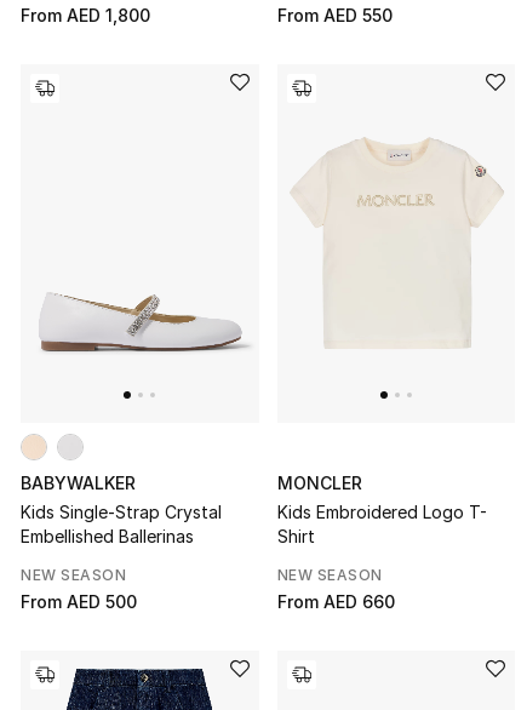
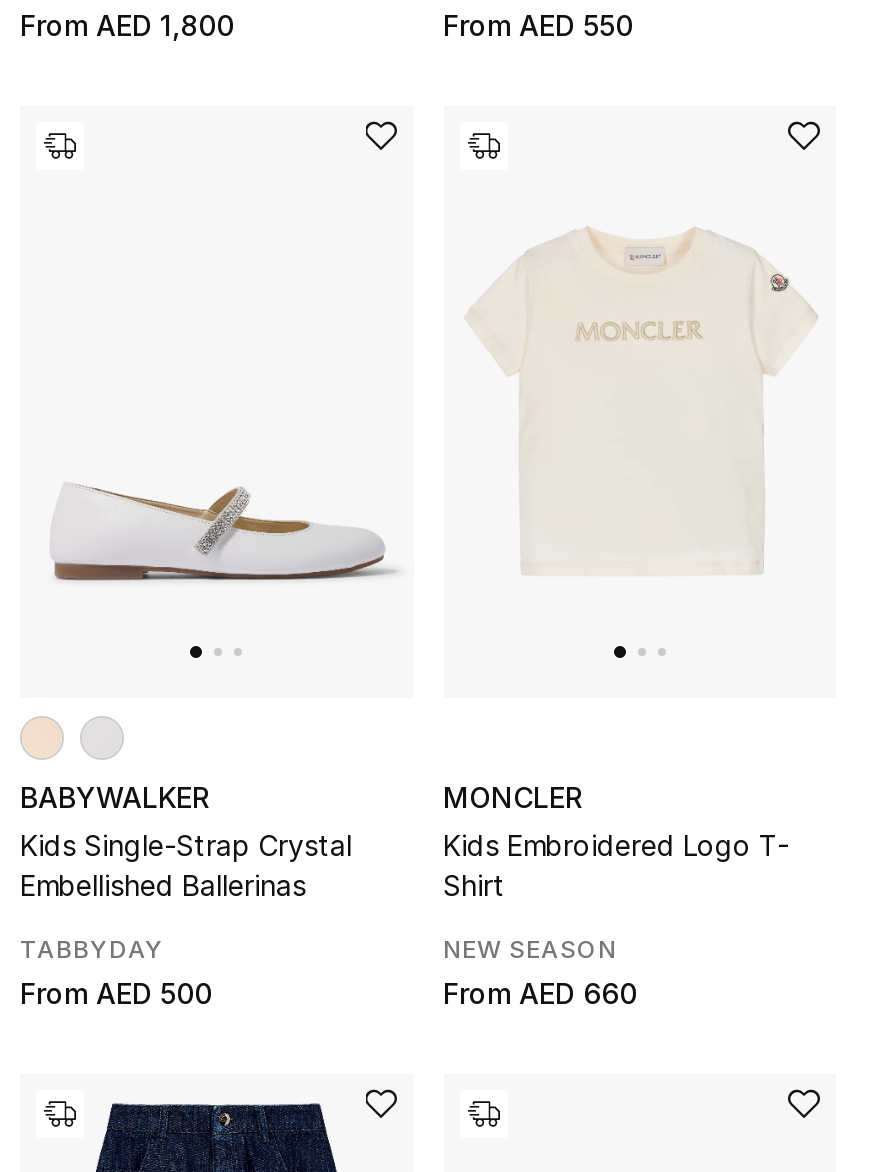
[21,565,126,583] NEW SEASON -> [20,933,164,963] TABBYDAY

